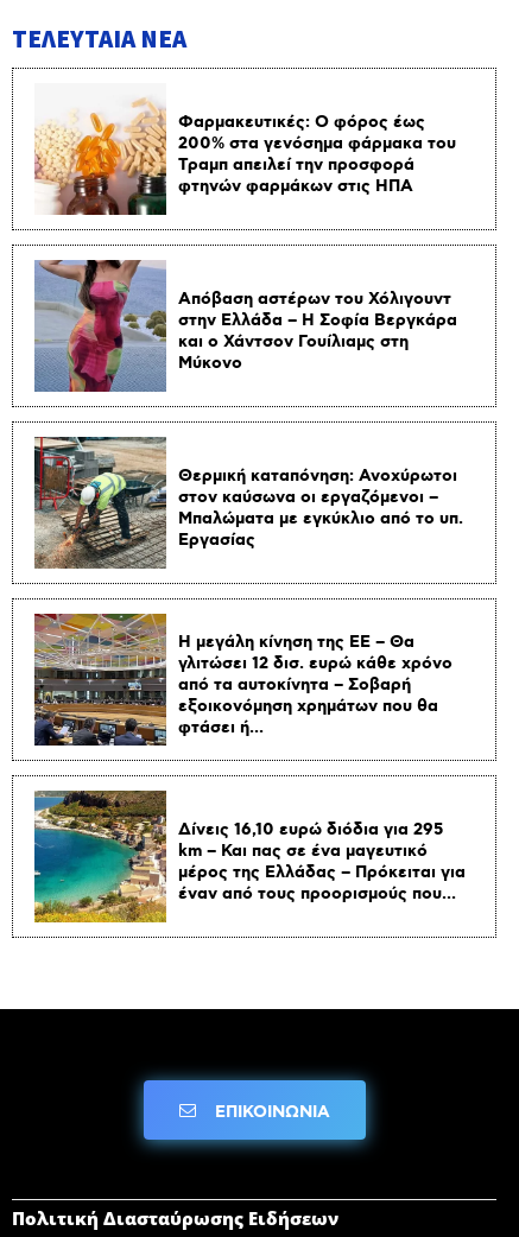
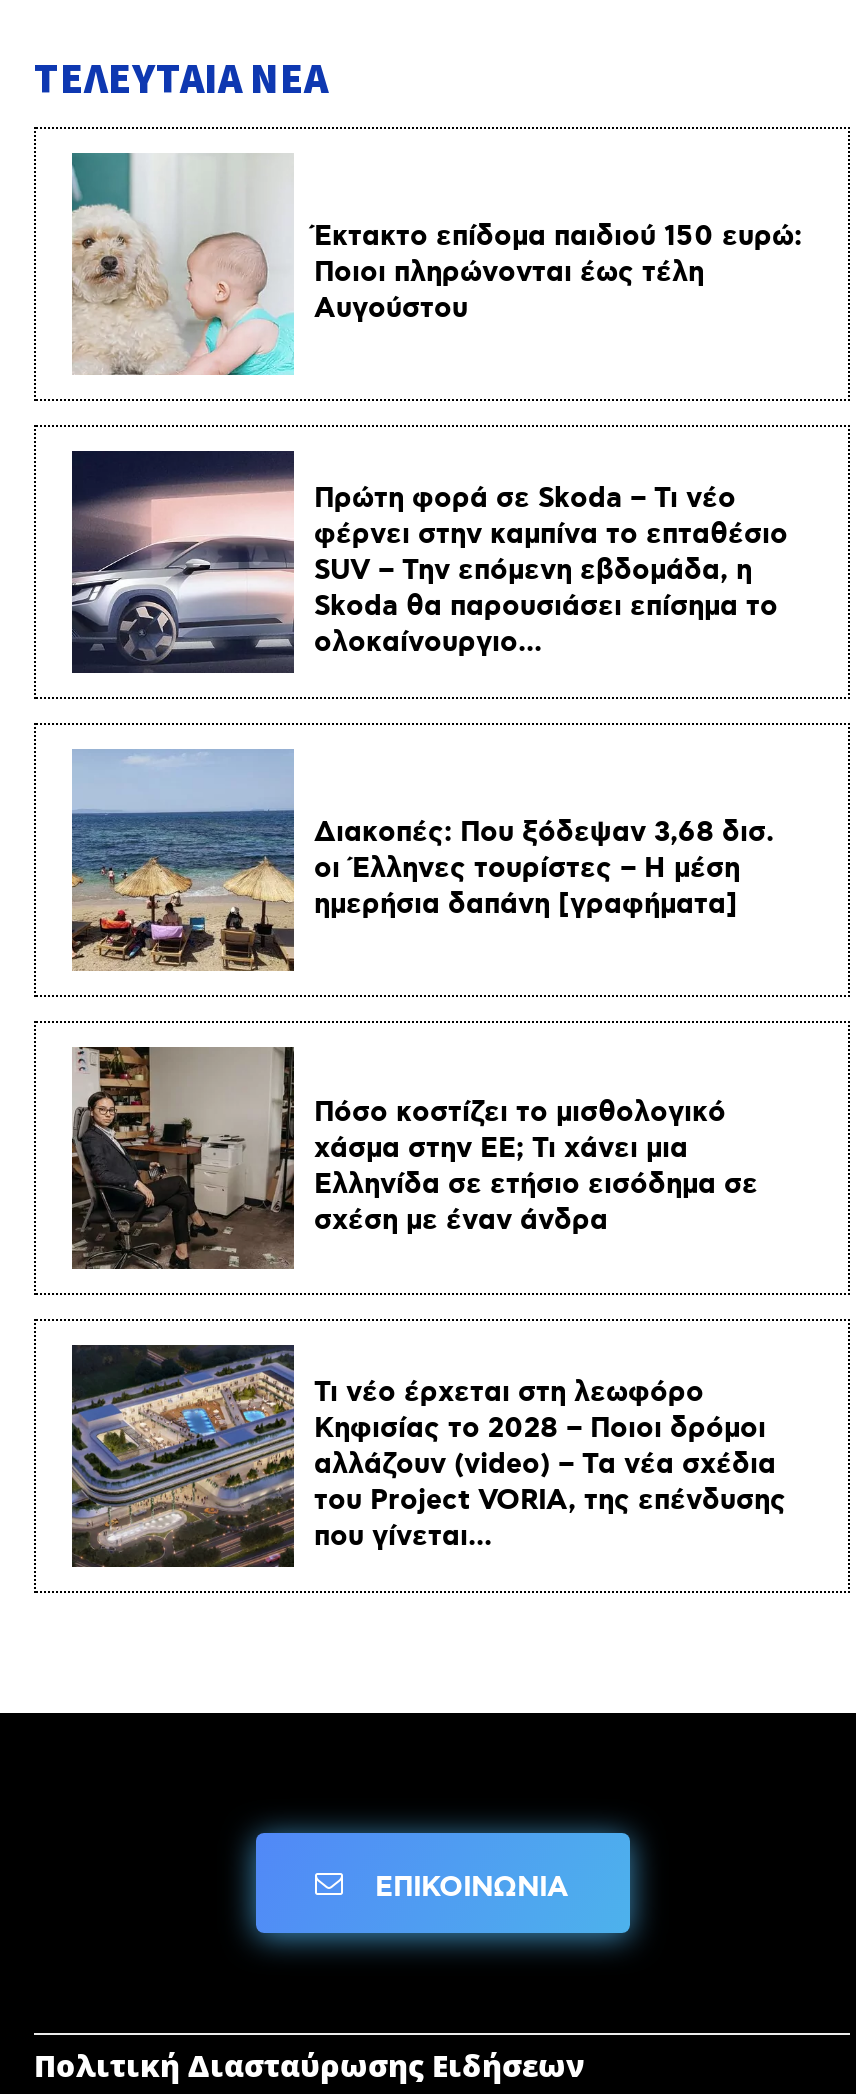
[34,83,456,216] [image] | Φαρμακευτικές: Ο φόρος έως | 200% στα γενόσημα φάρμακα του | Τραμπ απειλεί την προσφορά | φτηνών φαρμάκων στις ΗΠΑ -> [70,151,802,377] [image] | Έκτακτο επίδομα παιδιού 150 ευρώ: | Ποιοι πληρώνονται έως τέλη | Αυγούστου
[33,259,457,393] [image] | Απόβαση αστέρων του Χόλιγουντ | στην Ελλάδα – Η Σοφία Βεργκάρα | και ο Χάντσον Γουίλιαμς στη | Μύκονο -> [70,449,788,675] [image] | Πρώτη φορά σε Skoda – Τι νέο | φέρνει στην καμπίνα το επταθέσιο | SUV – Την επόμενη εβδομάδα, η | Skoda θα παρουσιάσει επίσημα το | ολοκαίνουργιο...
[33,436,463,569] [image] | Θερμική καταπόνηση: Ανοχύρωτοι | στον καύσωνα οι εργαζόμενοι – | Μπαλώματα με εγκύκλιο από το υπ. | Εργασίας -> [70,749,774,971] [image] | Διακοπές: Που ξόδεψαν 3,68 δισ. | οι Έλληνες τουρίστες – Η μέση | ημερήσια δαπάνη [γραφήματα]
[34,613,452,746] [image] | Η μεγάλη κίνηση της ΕΕ – Θα | γλιτώσει 12 δισ. ευρώ κάθε χρόνο | από τα αυτοκίνητα – Σοβαρή | εξοικονόμηση χρημάτων που θα | φτάσει ή... -> [72,1045,758,1269] [image] | Πόσο κοστίζει το μισθολογικό | χάσμα στην ΕΕ; Τι χάνει μια | Ελληνίδα σε ετήσιο εισόδημα σε | σχέση με έναν άνδρα
[33,791,466,924] [image] | Δίνεις 16,10 ευρώ διόδια για 295 | km – Και πας σε ένα μαγευτικό | μέρος της Ελλάδας – Πρόκειται για | έναν από τους προορισμούς που... -> [70,1345,786,1569] [image] | Τι νέο έρχεται στη λεωφόρο | Κηφισίας το 2028 – Ποιοι δρόμοι | αλλάζουν (video) – Τα νέα σχέδια | του Project VORIA, της επένδυσης | που γίνεται...

